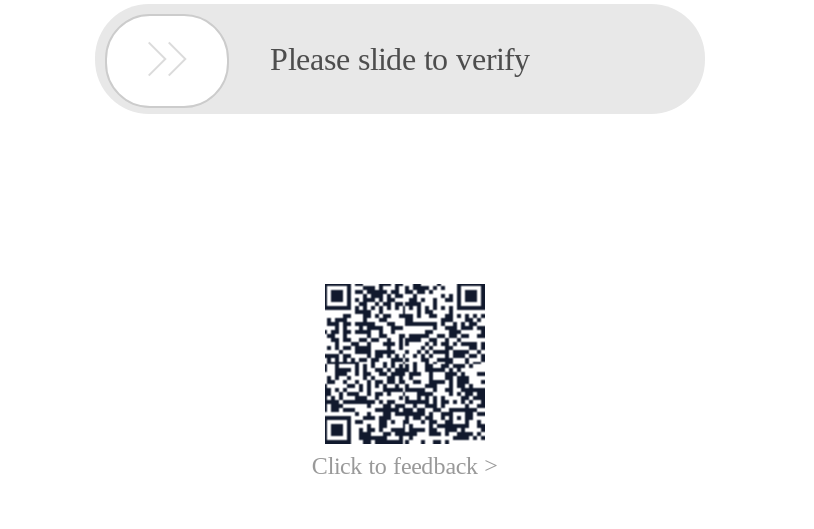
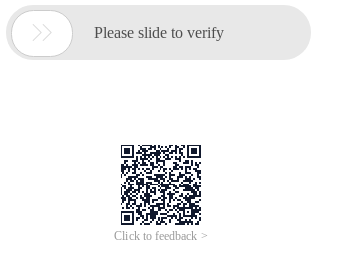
[323,284,487,446] [image] -> [121,144,202,226] [image]

